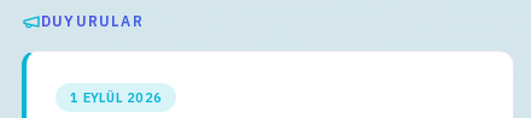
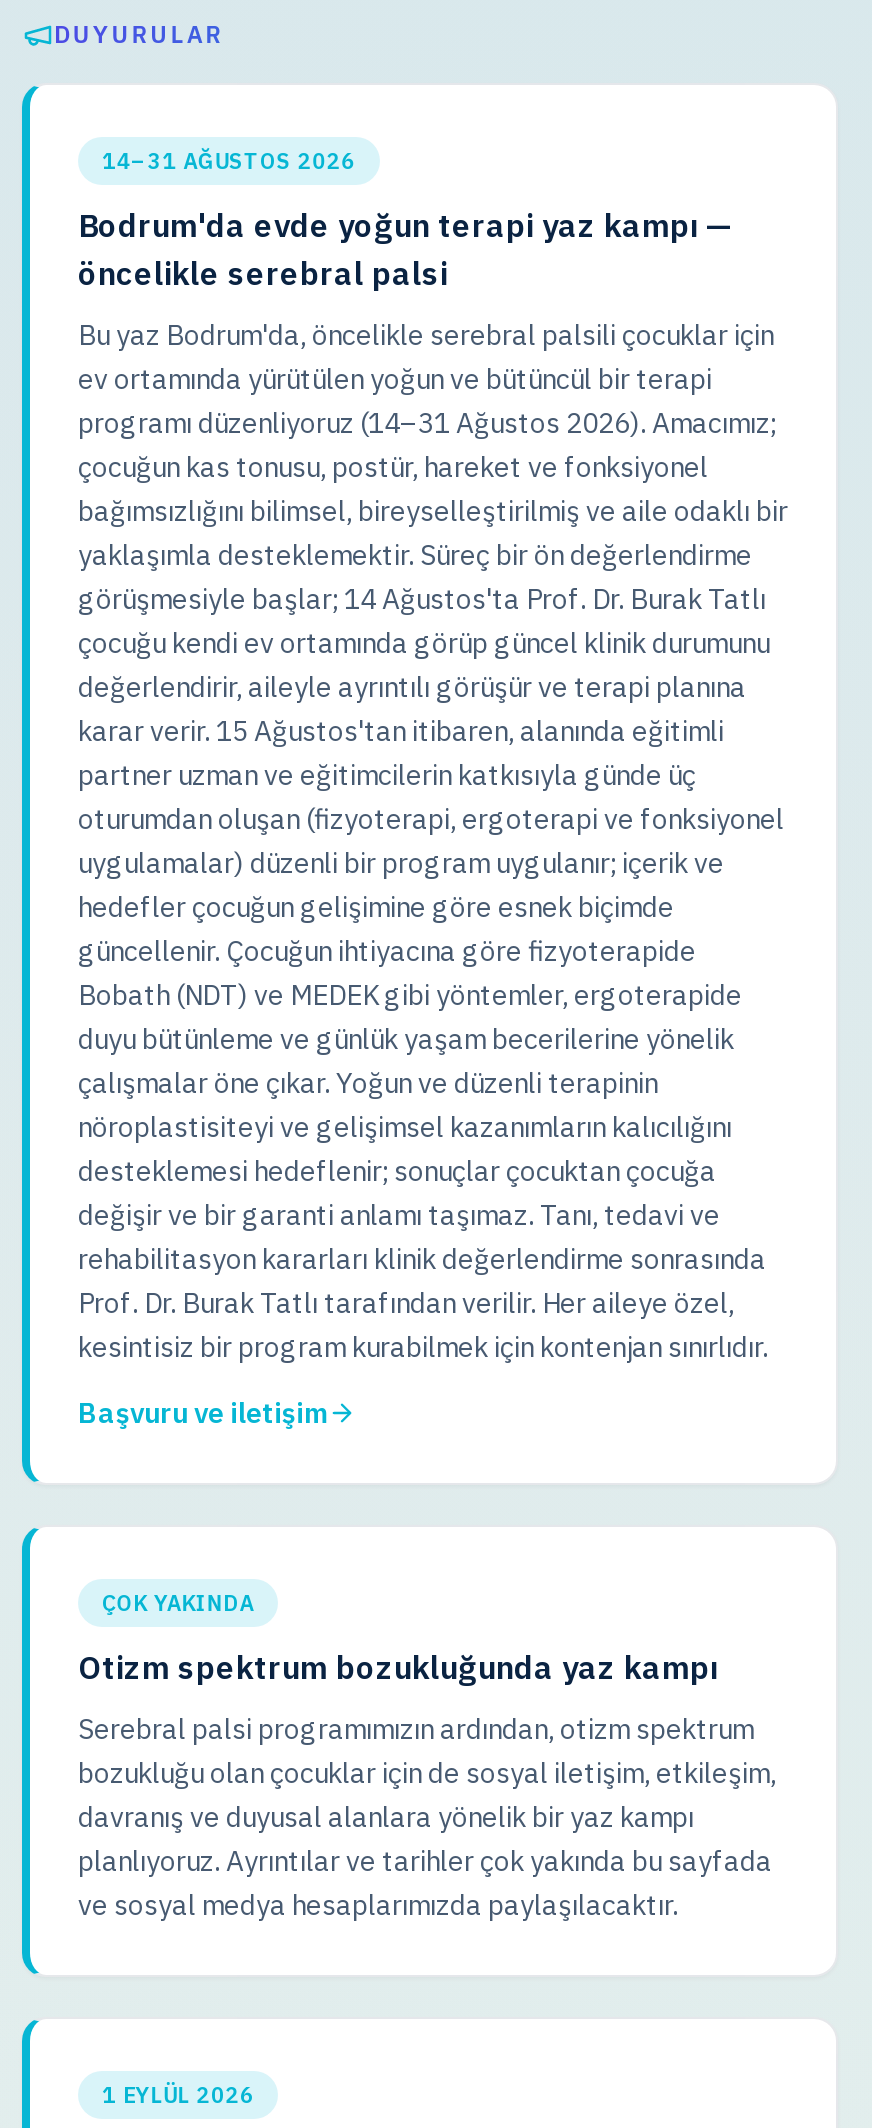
none -> [78,147,788,1431] 14–31 AĞUSTOS 2026 | Bodrum'da evde yoğun terapi yaz kampı — | öncelikle serebral palsi | Bu yaz Bodrum'da, öncelikle serebral palsili çocuklar için | ev ortamında yürütülen yoğun ve bütüncül bir terapi | programı düzenliyoruz (14–31 Ağustos 2026). Amacımız; | çocuğun kas tonusu, postür, hareket ve fonksiyonel | bağımsızlığını bilimsel, bireyselleştirilmiş ve aile odaklı bir | yaklaşımla desteklemektir. Süreç bir ön değerlendirme | görüşmesiyle başlar; 14 Ağustos'ta Prof. Dr. Burak Tatlı | çocuğu kendi ev ortamında görüp güncel klinik durumunu | değerlendirir, aileyle ayrıntılı görüşür ve terapi planına | karar verir. 15 Ağustos'tan itibaren, alanında eğitimli | partner uzman ve eğitimcilerin katkısıyla günde üç | oturumdan oluşan (fizyoterapi, ergoterapi ve fonksiyonel | uygulamalar) düzenli bir program uygulanır; içerik ve | hedefler çocuğun gelişimine göre esnek biçimde | güncellenir. Çocuğun ihtiyacına göre fizyoterapide | Bobath (NDT) ve MEDEK gibi yöntemler, ergoterapide | duyu bütünleme ve günlük yaşam becerilerine yönelik | çalışmalar öne çıkar. Yoğun ve düzenli terapinin | nöroplastisiteyi ve gelişimsel kazanımların kalıcılığını | desteklemesi hedeflenir; sonuçlar çocuktan çocuğa | değişir ve bir garanti anlamı taşımaz. Tanı, tedavi ve | rehabilitasyon kararları klinik değerlendirme sonrasında | Prof. Dr. Burak Tatlı tarafından verilir. Her aileye özel, | kesintisiz bir program kurabilmek için kontenjan sınırlıdır. | Başvuru ve iletişim
none -> [78,1589,776,1923] ÇOK YAKINDA | Otizm spektrum bozukluğunda yaz kampı | Serebral palsi programımızın ardından, otizm spektrum | bozukluğu olan çocuklar için de sosyal iletişim, etkileşim, | davranış ve duyusal alanlara yönelik bir yaz kampı | planlıyoruz. Ayrıntılar ve tarihler çok yakında bu sayfada | ve sosyal medya hesaplarımızda paylaşılacaktır.

